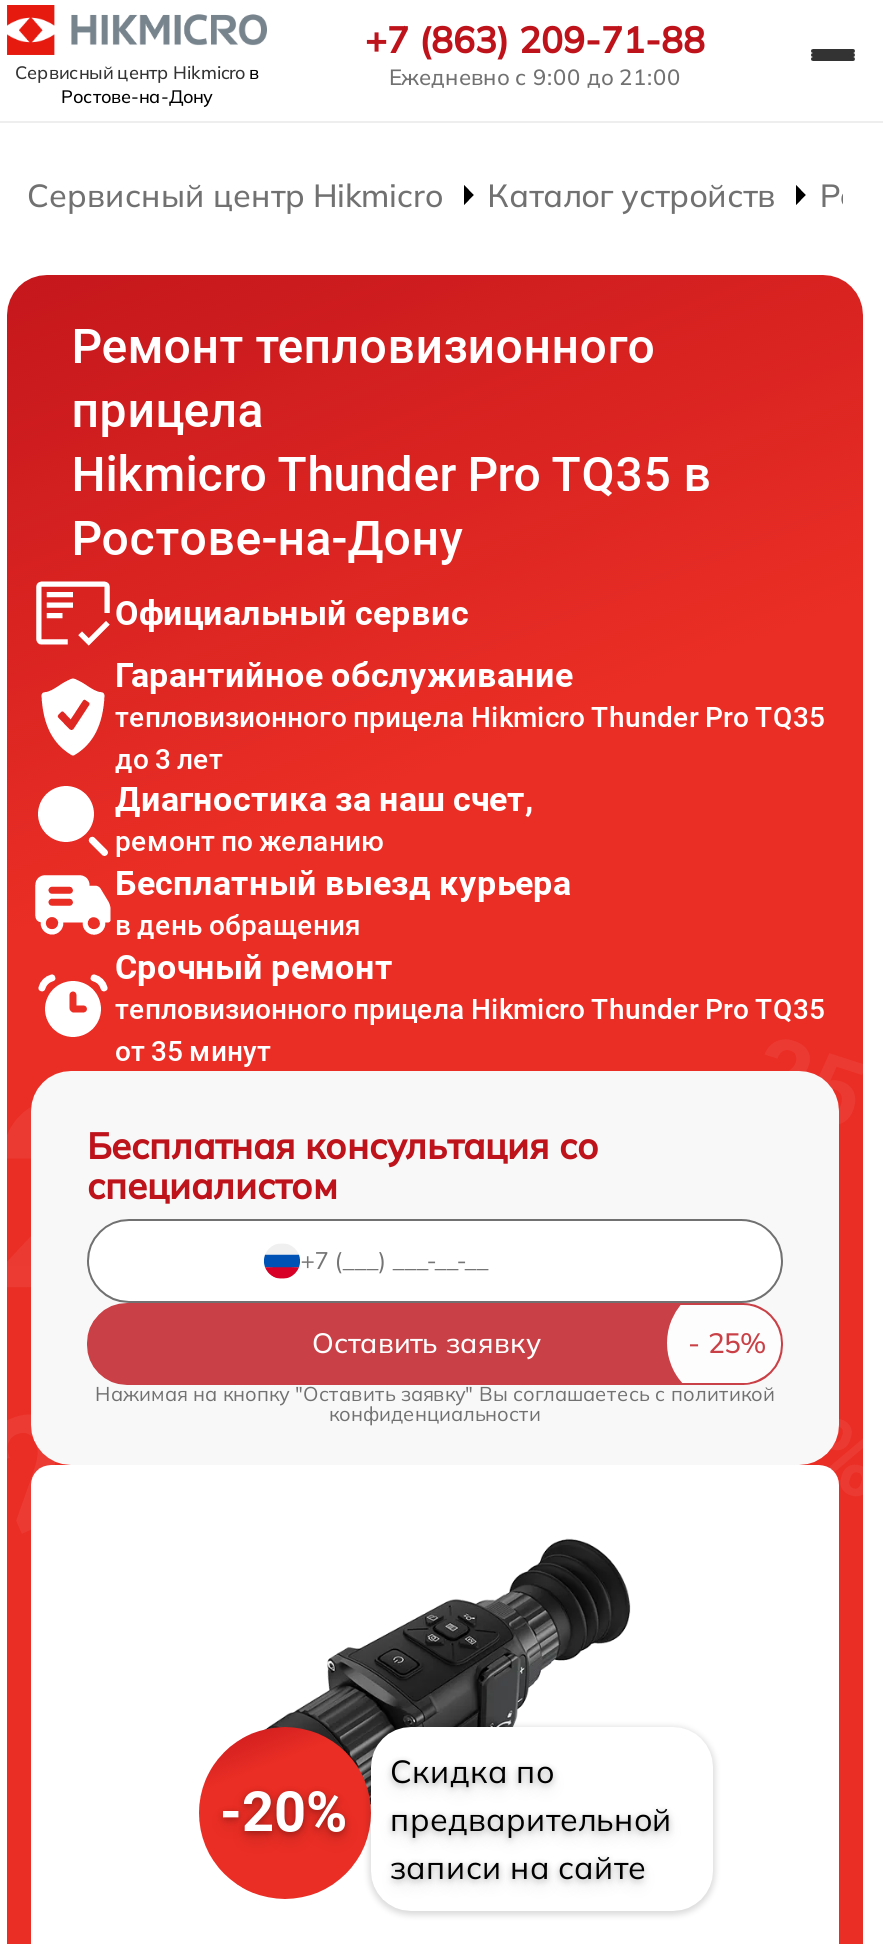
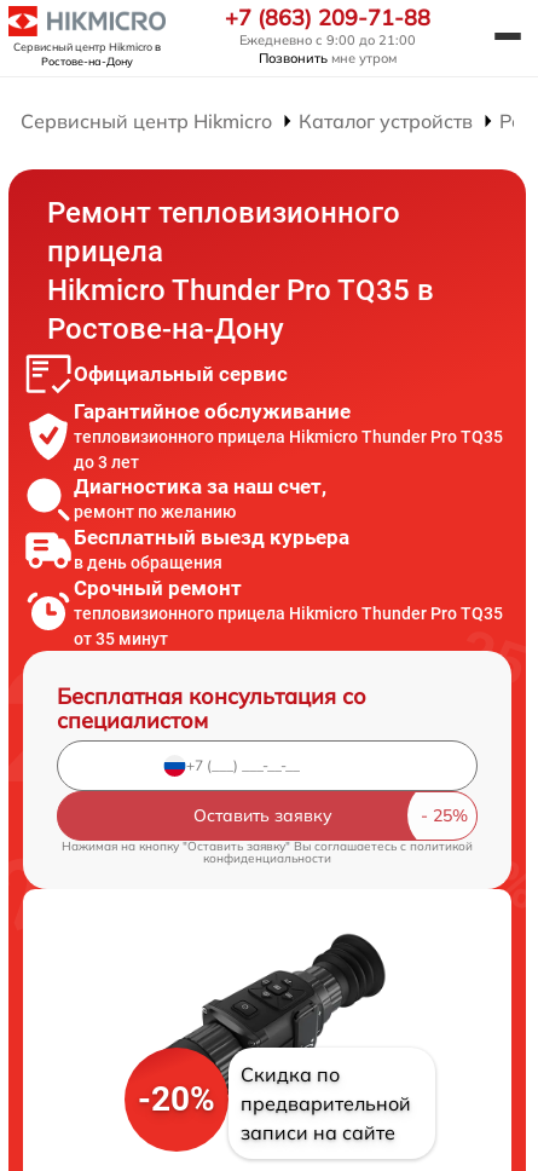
none -> [259,50,397,67] Позвонить мне утром

